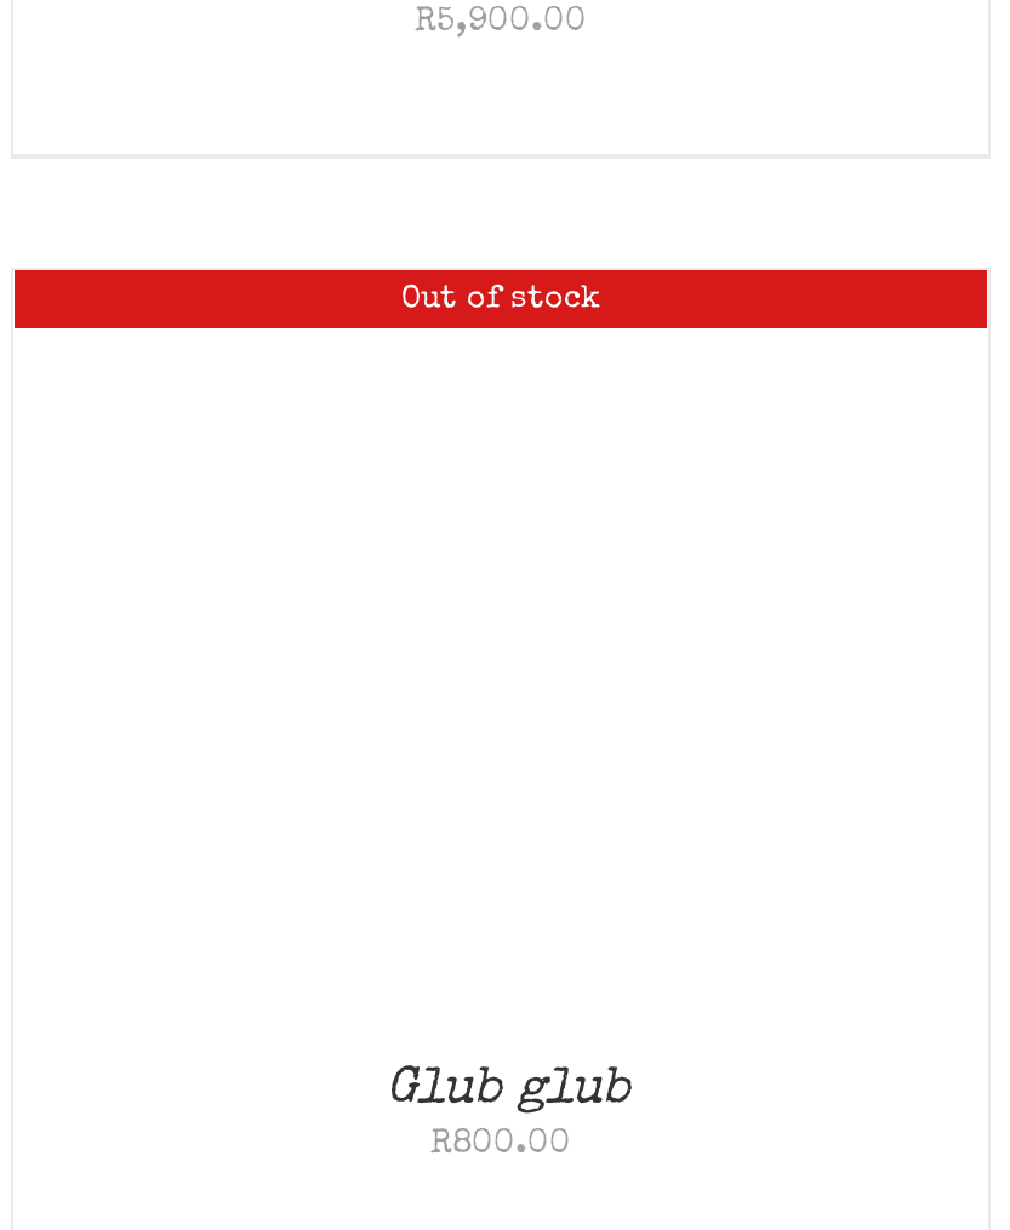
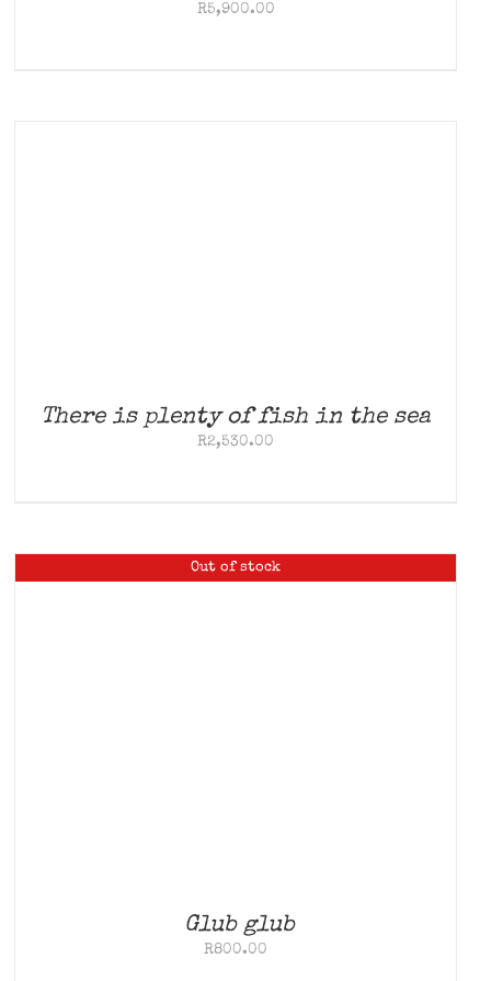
none -> [41,406,431,450] There is plenty of fish in the sea | R2,530.00

